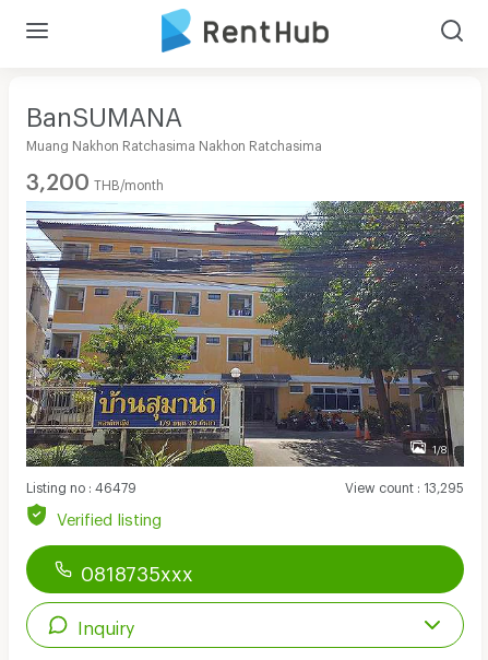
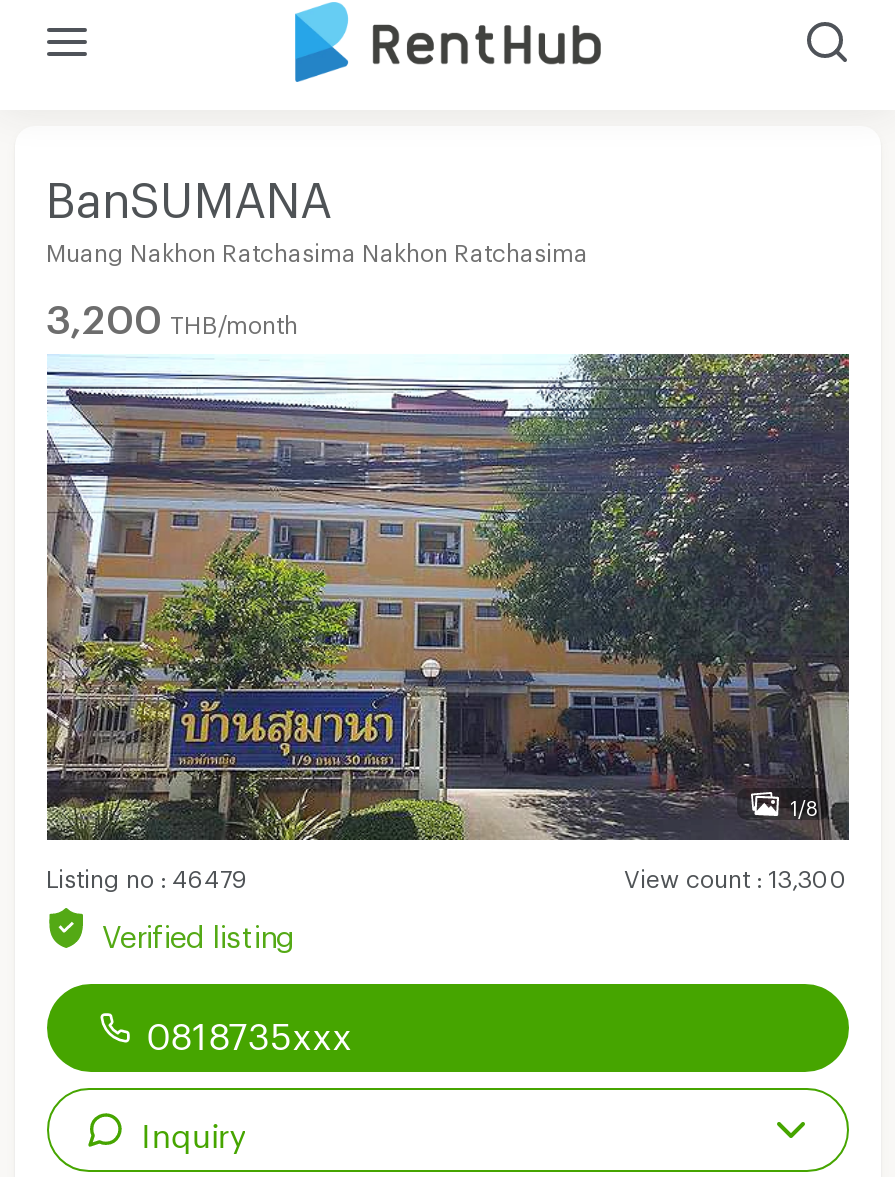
[344,479,463,490] View count: 13,295 -> [624,863,848,883] View count: 13,300

